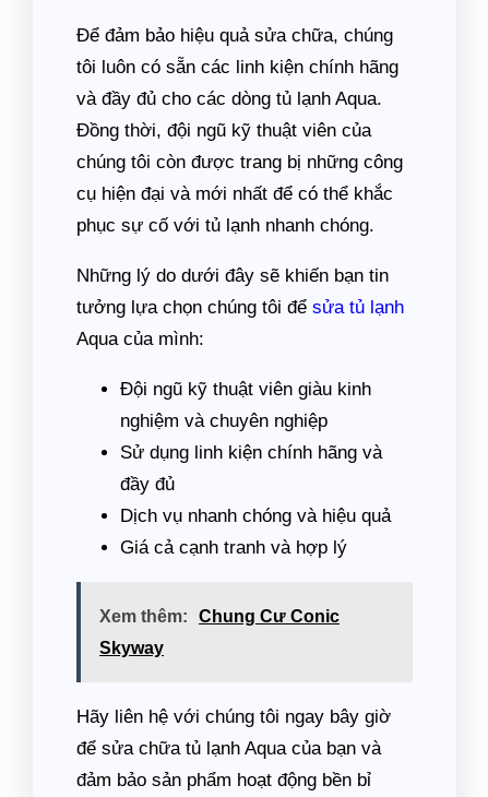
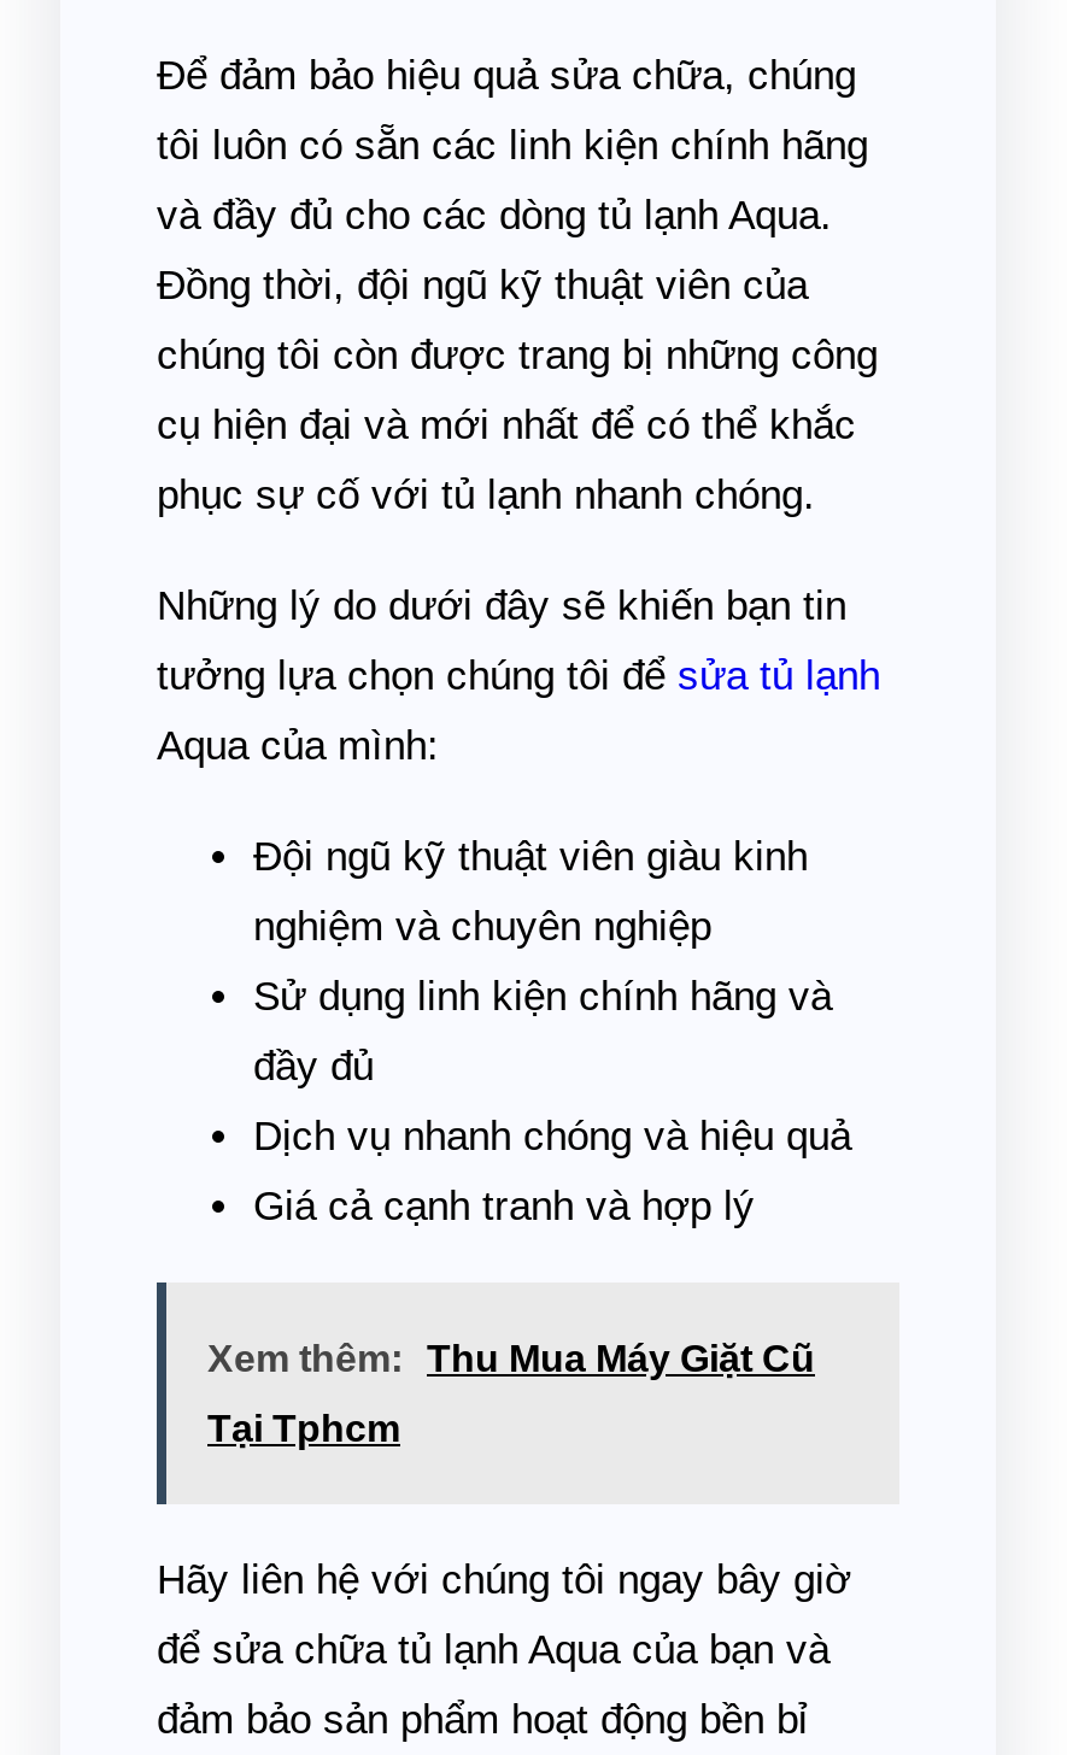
[99,607,340,626] Xem thêm: Chung Cư Conic -> [207,1338,815,1379] Xem thêm: Thu Mua Máy Giặt Cũ
[99,639,164,657] Skyway -> [207,1408,400,1449] Tại Tphcm

